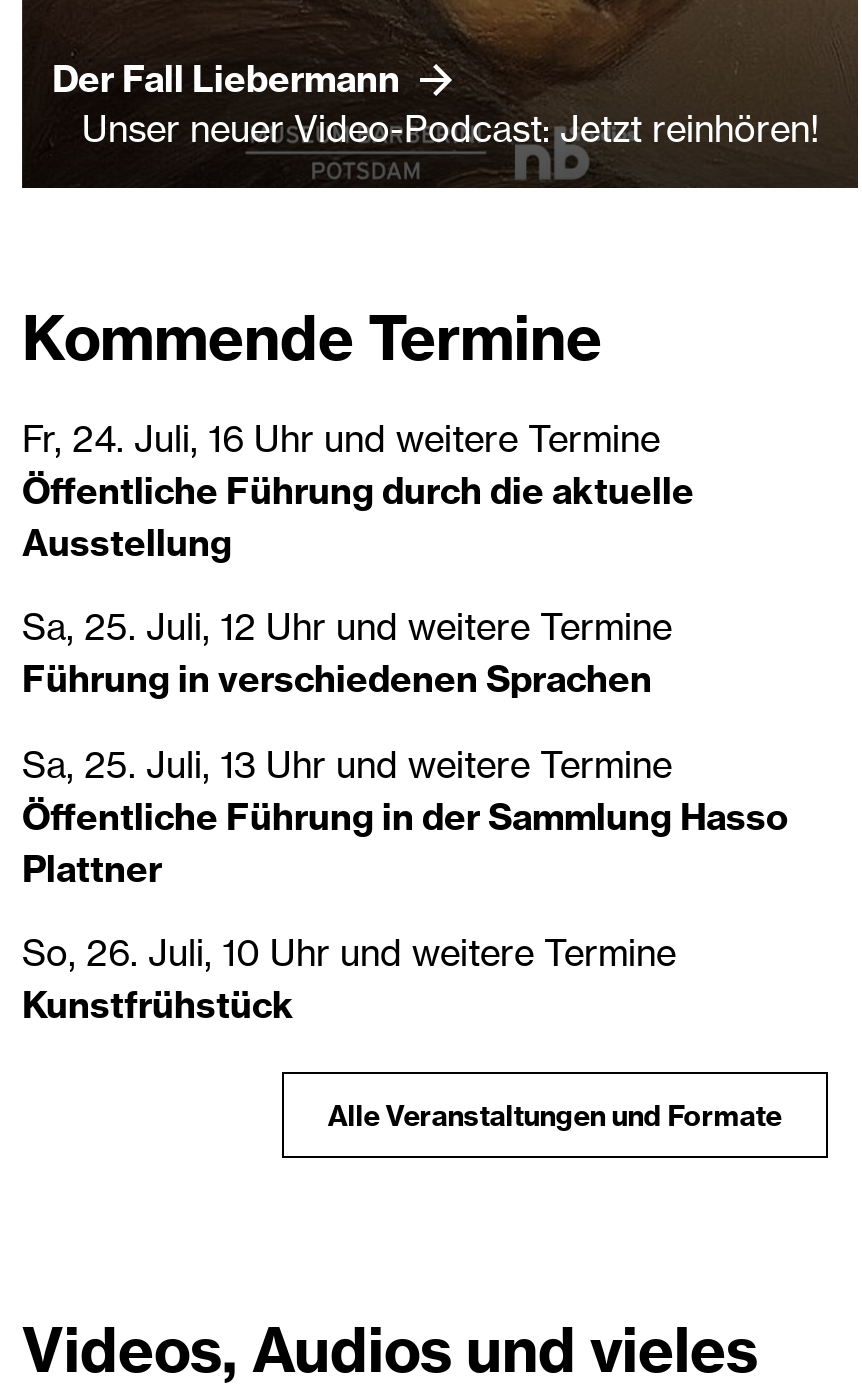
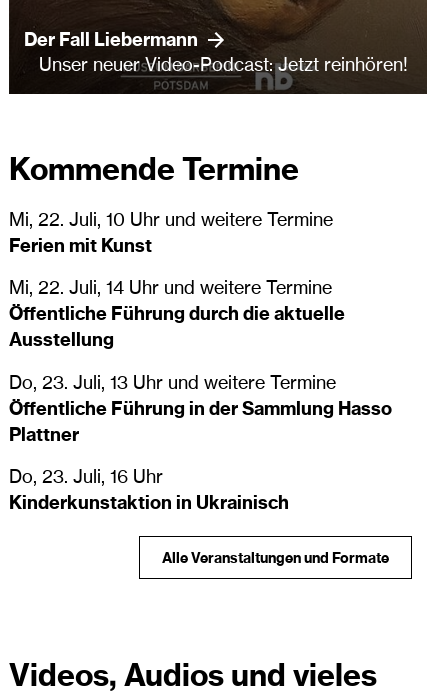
[22,423,660,459] Fr, 24. Juli, 16 Uhr und weitere Termine -> [9,211,333,298] Mi, 22. Juli, 10 Uhr und weitere Termine | Ferien mit Kunst | Mi, 22. Juli, 14 Uhr und weitere Termine
moved [22,475,694,563] -> [9,306,345,350]: Öffentliche Führung durch die aktuelle | Ausstellung
[22,612,672,785] Sa, 25. Juli, 12 Uhr und weitere Termine | Führung in verschiedenen Sprachen | Sa, 25. Juli, 13 Uhr und weitere Termine -> [9,375,336,393] Do, 23. Juli, 13 Uhr und weitere Termine
[22,938,676,1026] So, 26. Juli, 10 Uhr und weitere Termine | Kunstfrühstück -> [9,469,289,513] Do, 23. Juli, 16 Uhr | Kinderkunstaktion in Ukrainisch

